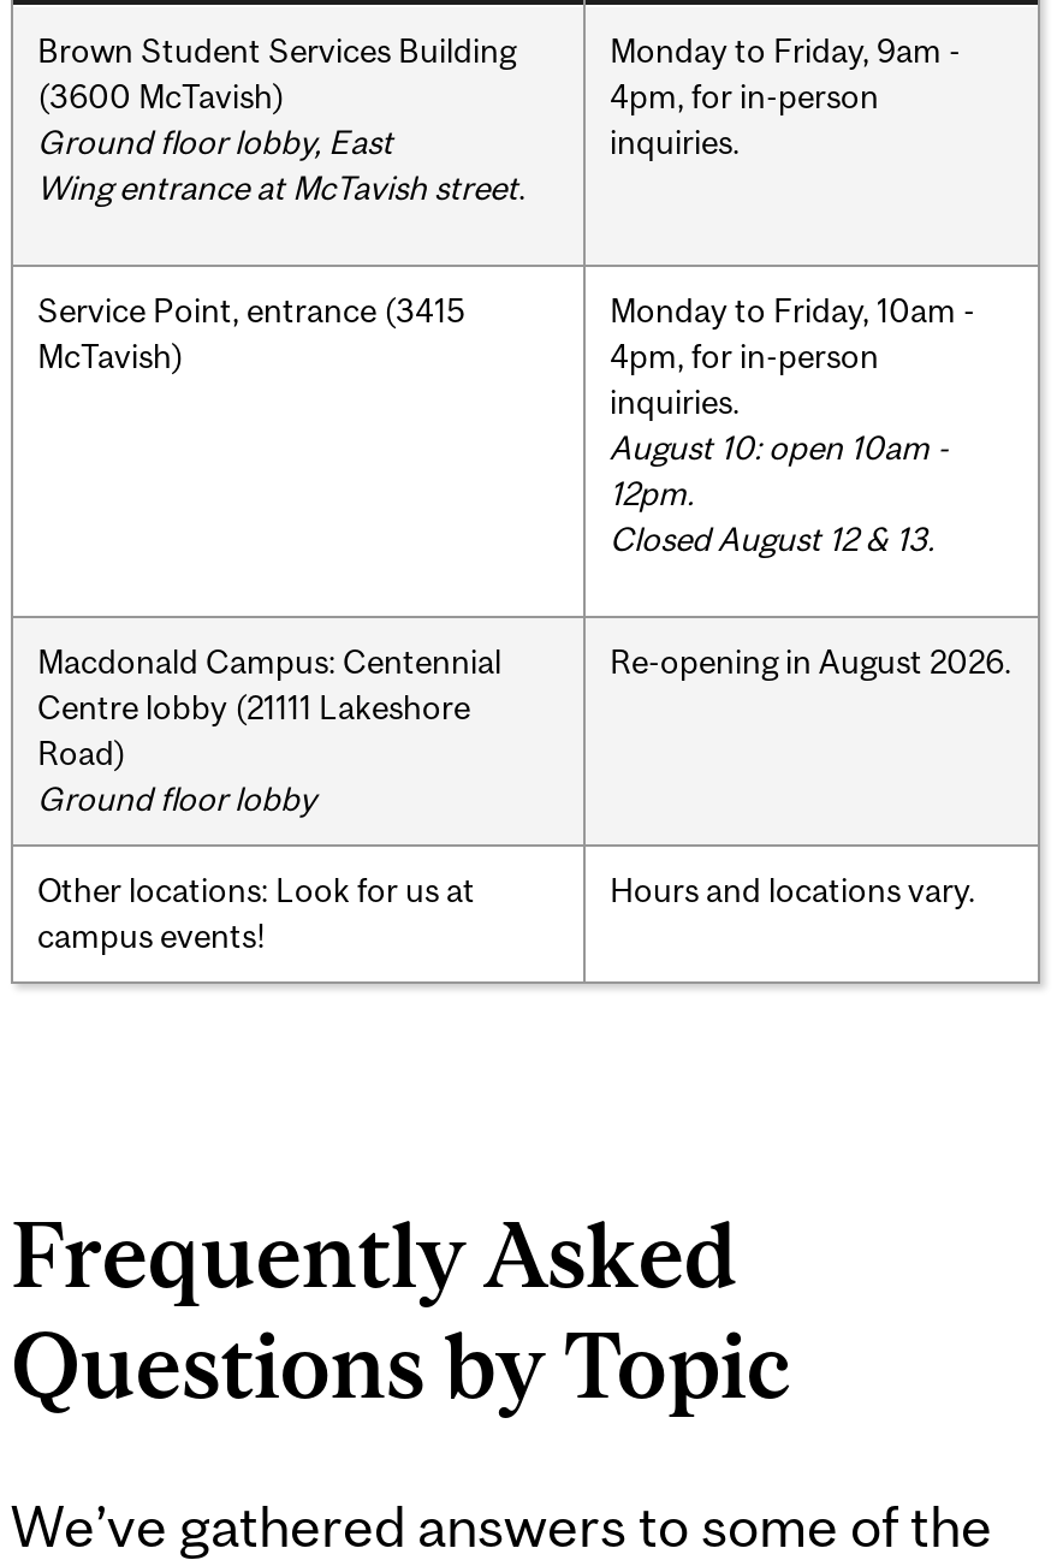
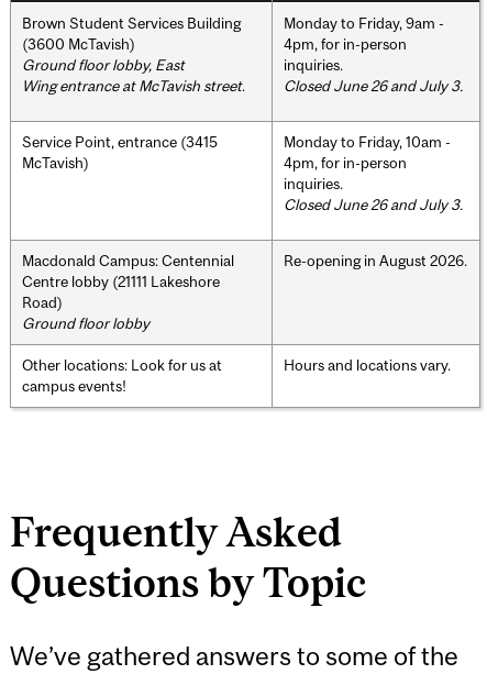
none -> [284,77,463,94] Closed June 26 and July 3.
[610,427,949,557] August 10: open 10am - | 12pm. | Closed August 12 & 13. -> [284,195,463,213] Closed June 26 and July 3.

